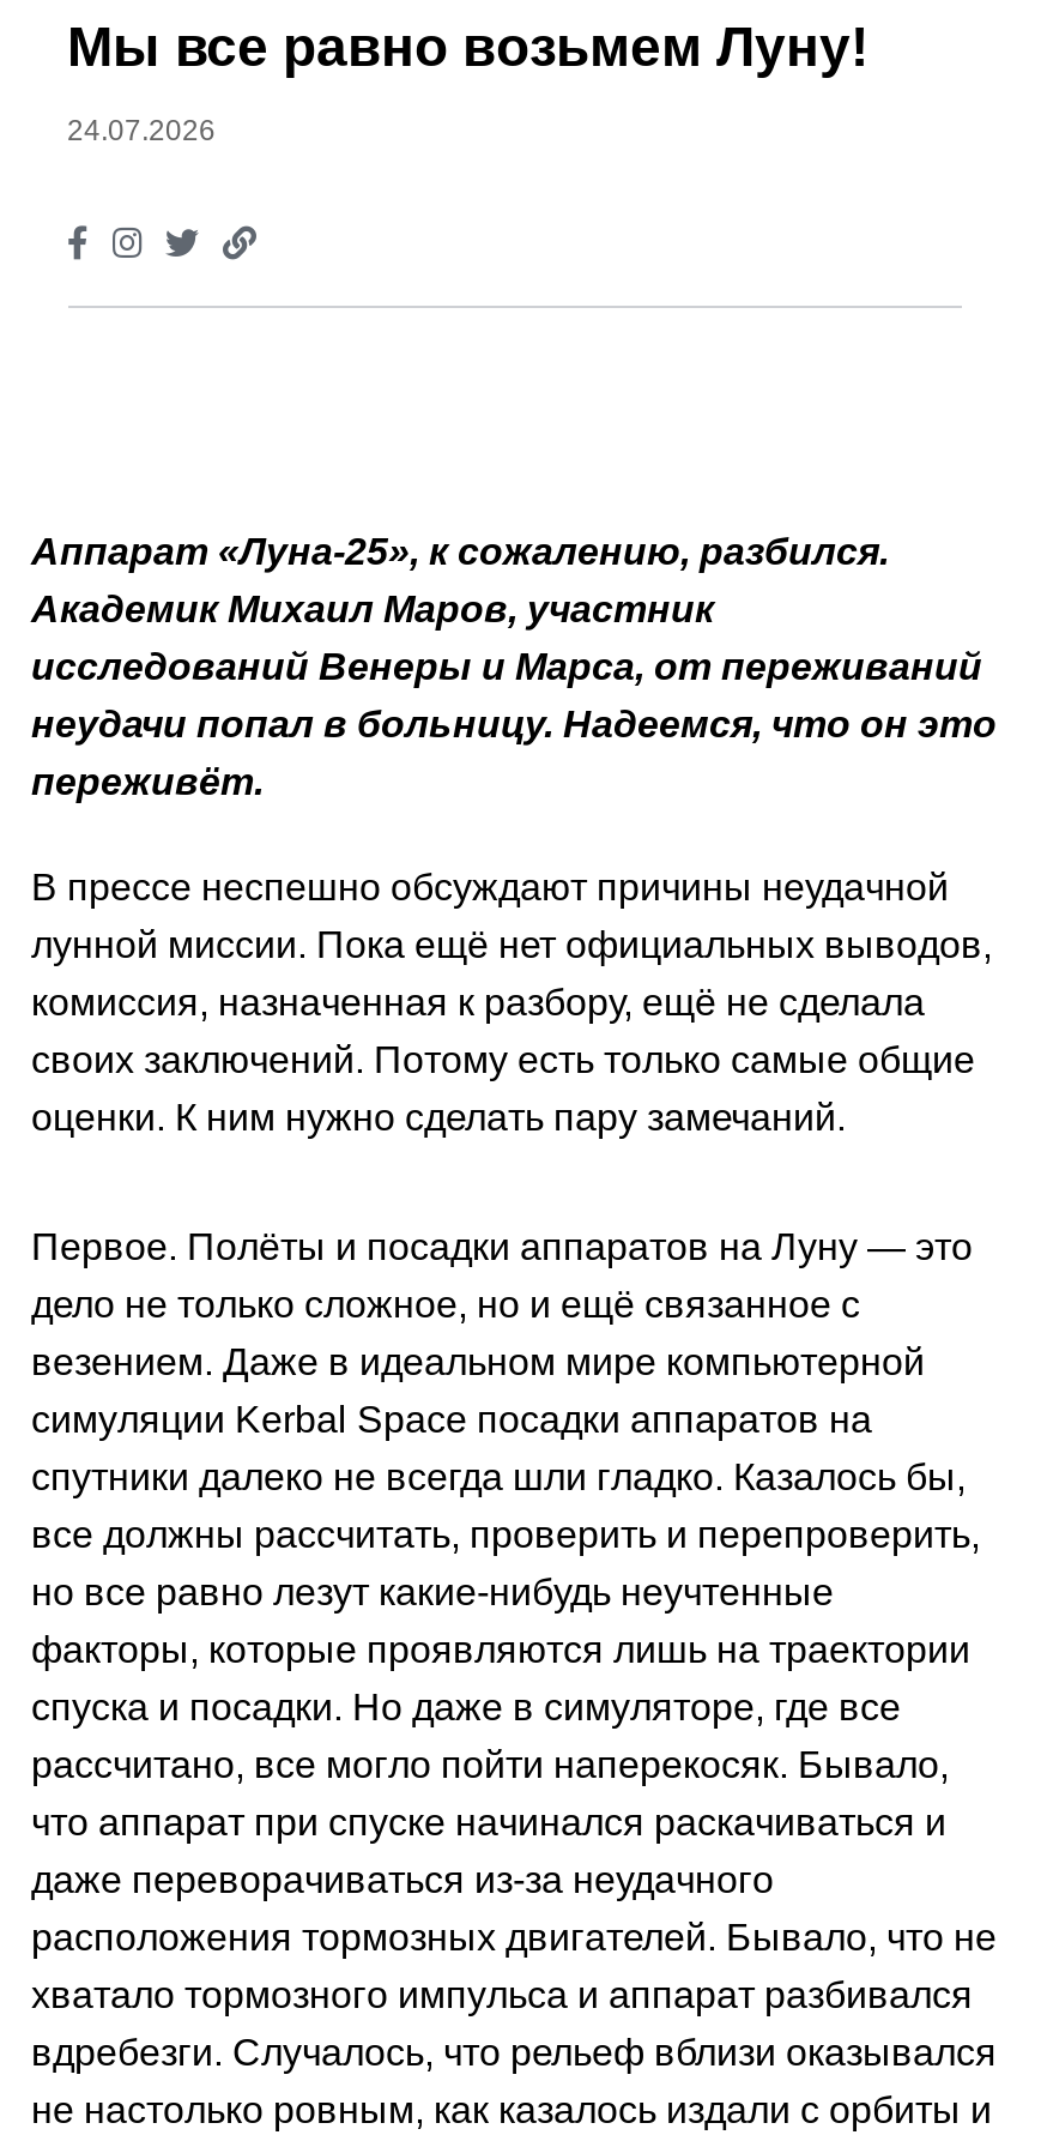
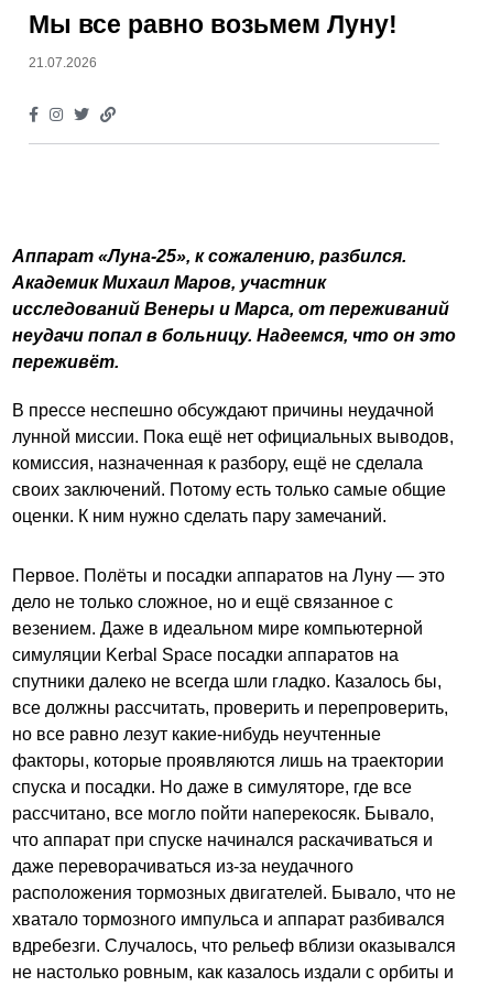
[67,114,216,147] 24.07.2026 -> [28,55,96,70] 21.07.2026

